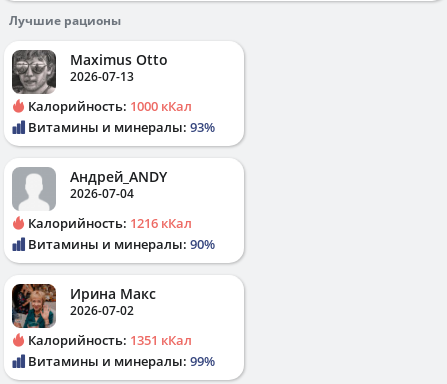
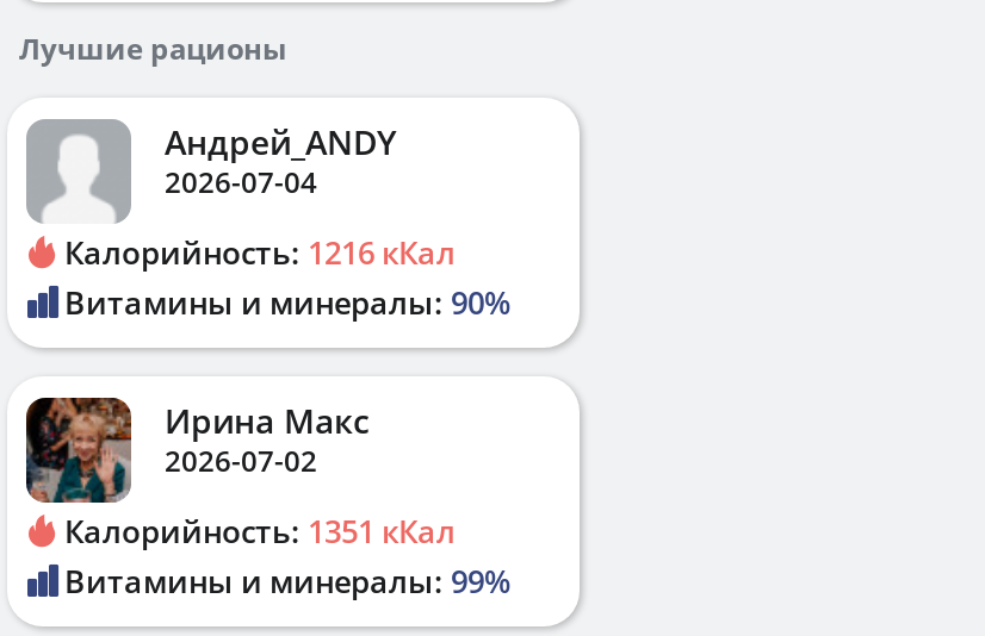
[12,50,215,136] [image] | Maximus Otto | 2026-07-13 | Калорийность: 1000 кКал | Витамины и минералы: 93% -> none

